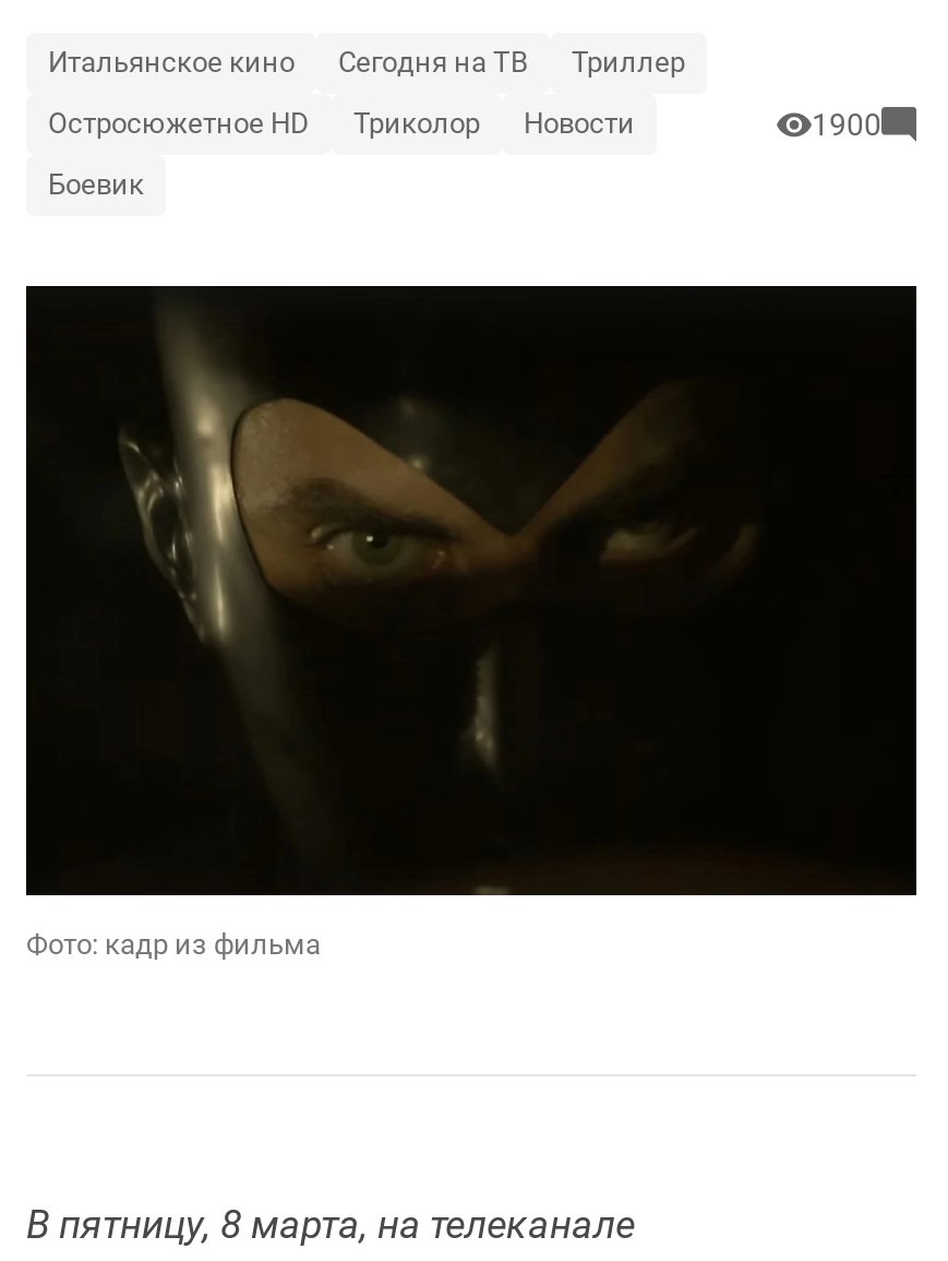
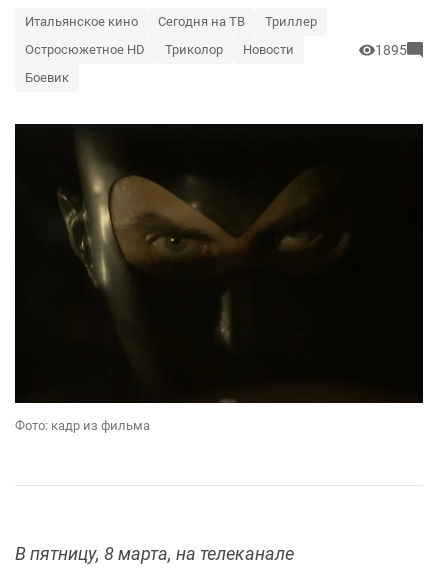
[812,107,881,142] 1900 -> [375,42,407,58] 1895

